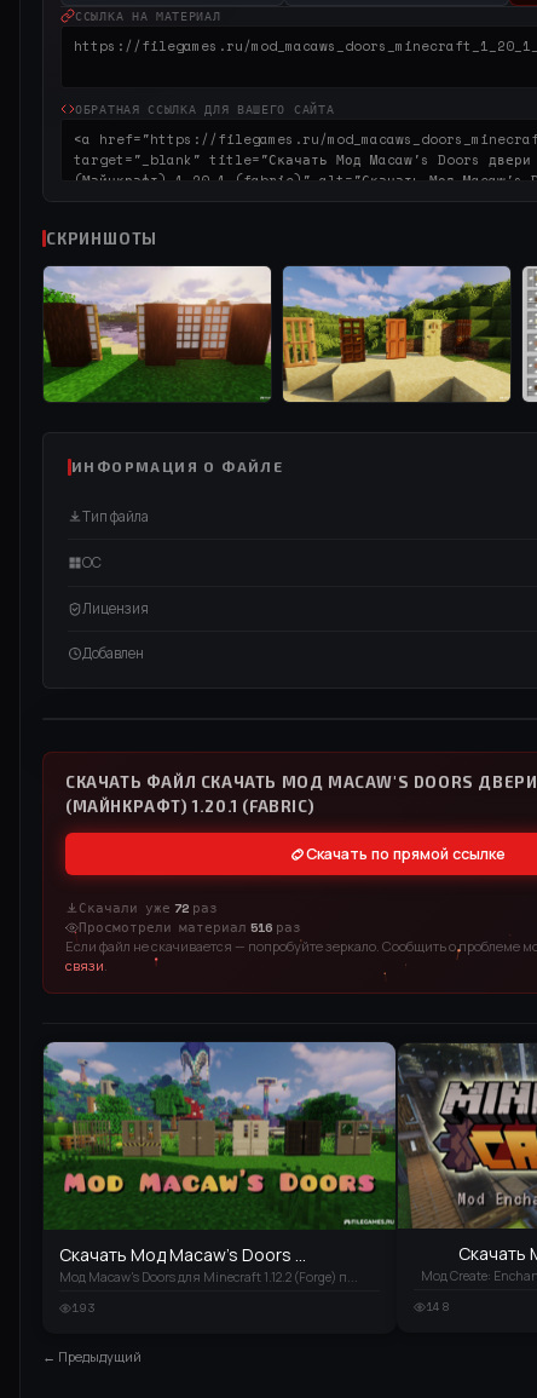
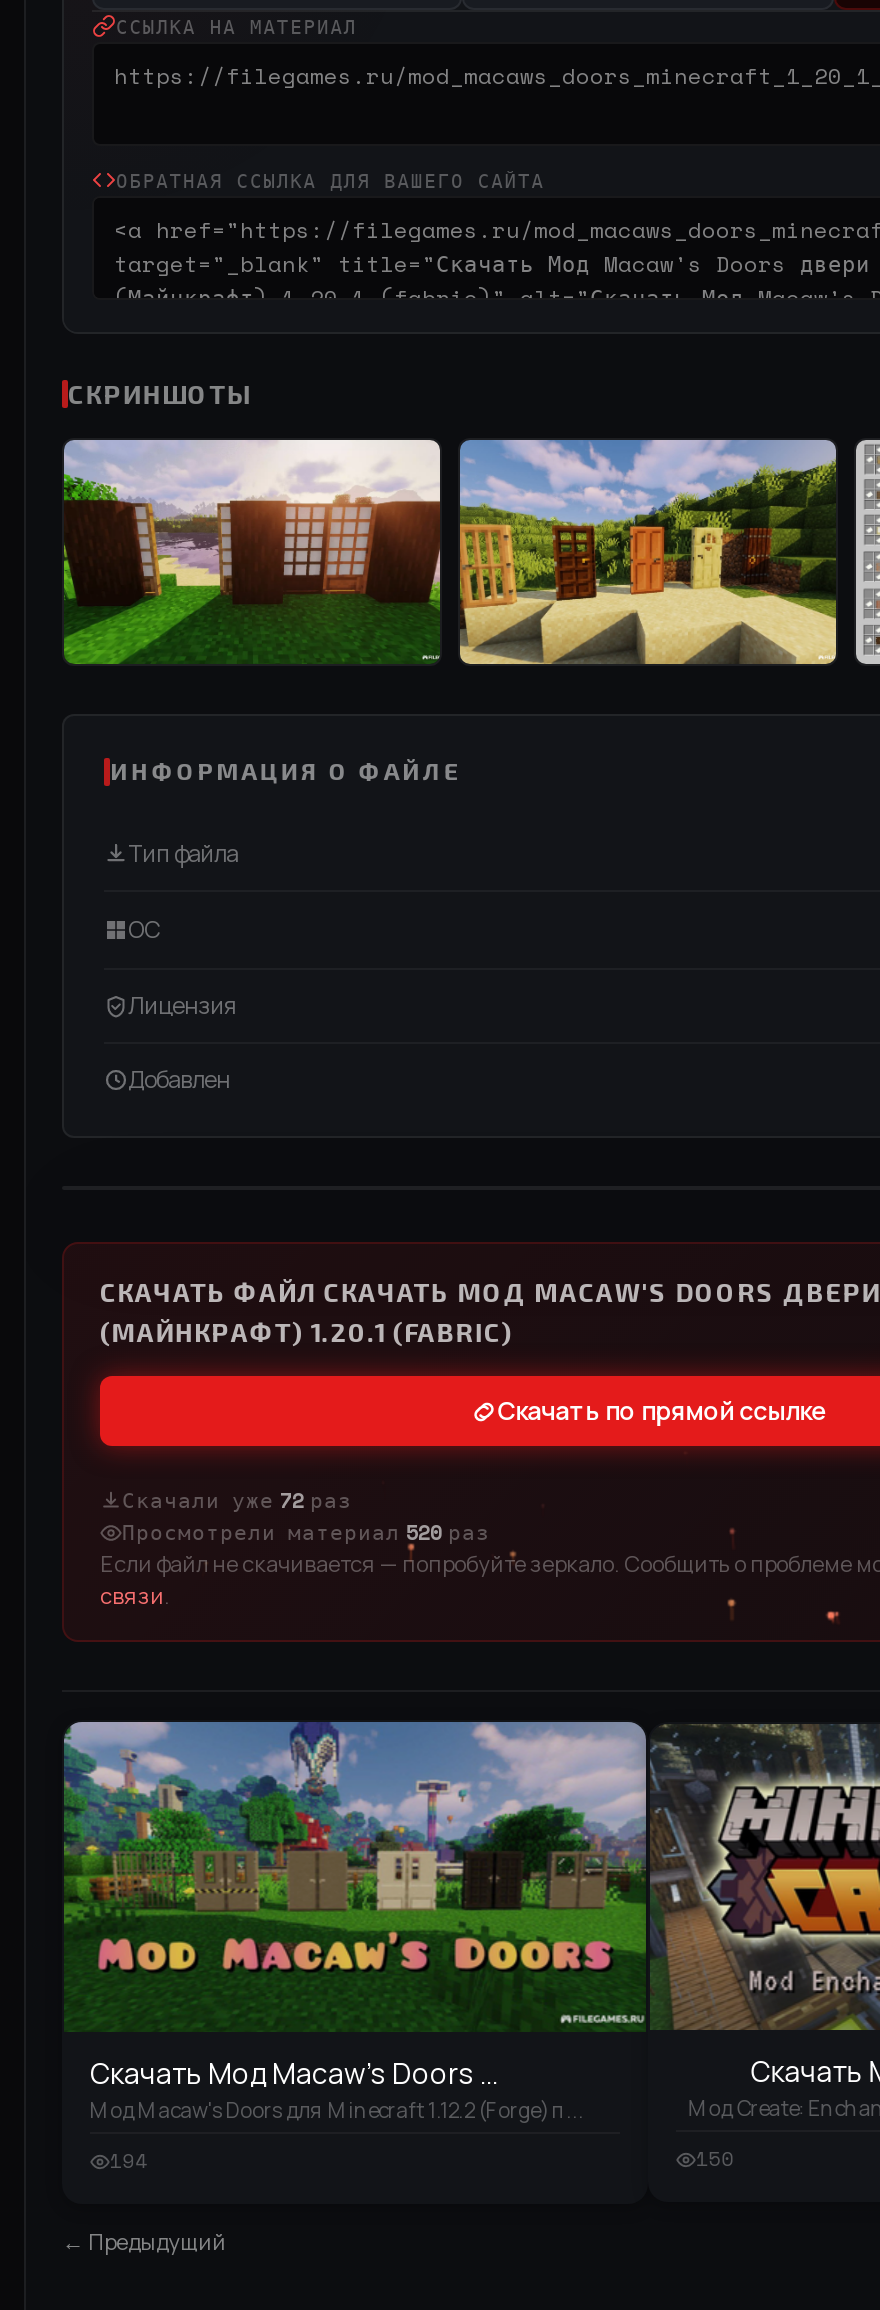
[79,918,301,937] Просмотрели материал 516 раз -> [122,1517,490,1549] Просмотрели материал 520 раз
[71,1298,94,1317] 193 -> [110,2145,148,2175] 194
[426,1298,449,1316] 148 -> [696,2144,734,2174] 150

